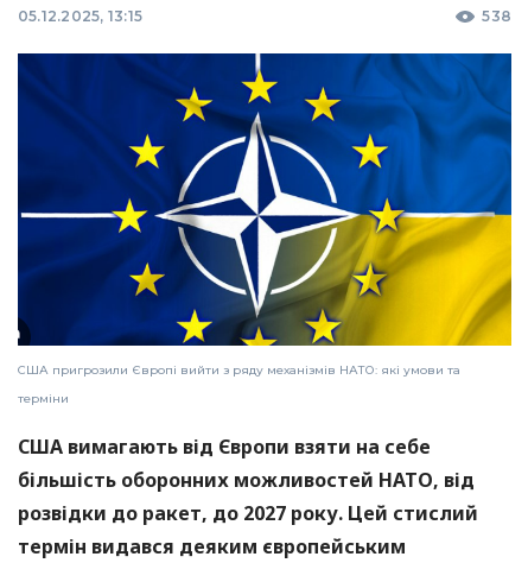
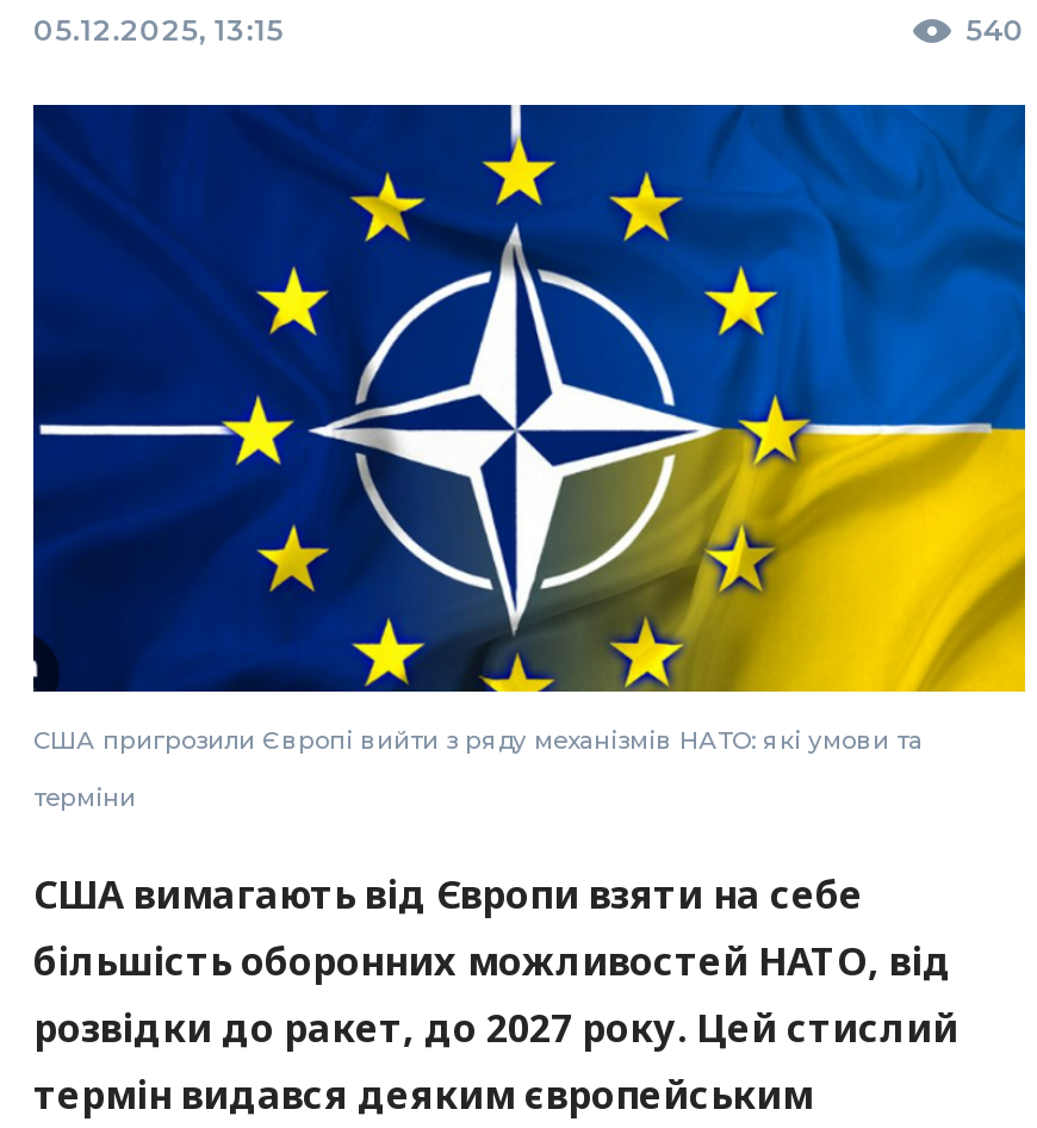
[482,8,511,25] 538 -> [966,13,1025,49] 540

